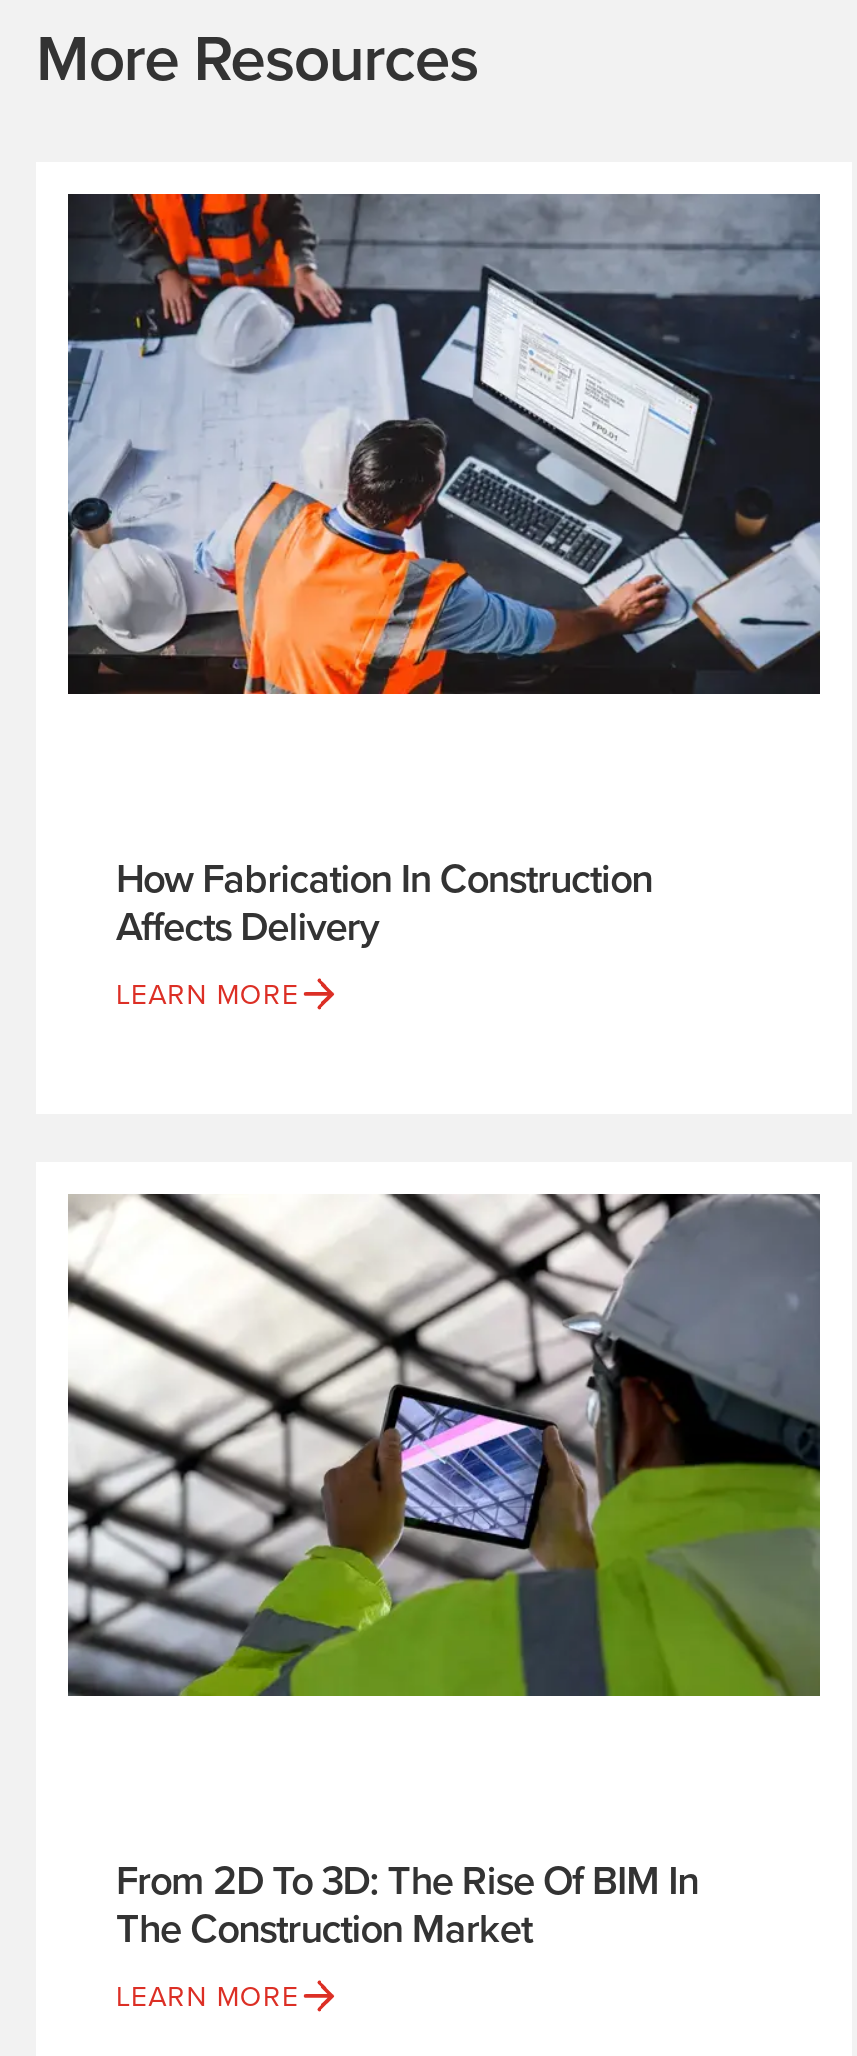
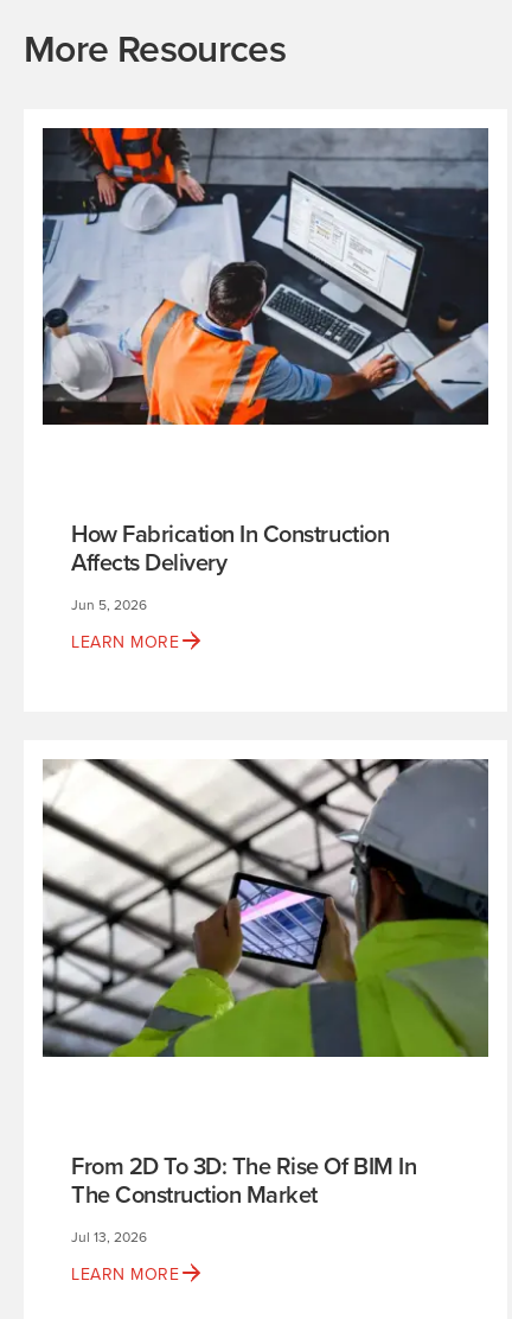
none -> [71,595,147,615] Jun 5, 2026
none -> [71,1226,147,1247] Jul 13, 2026

